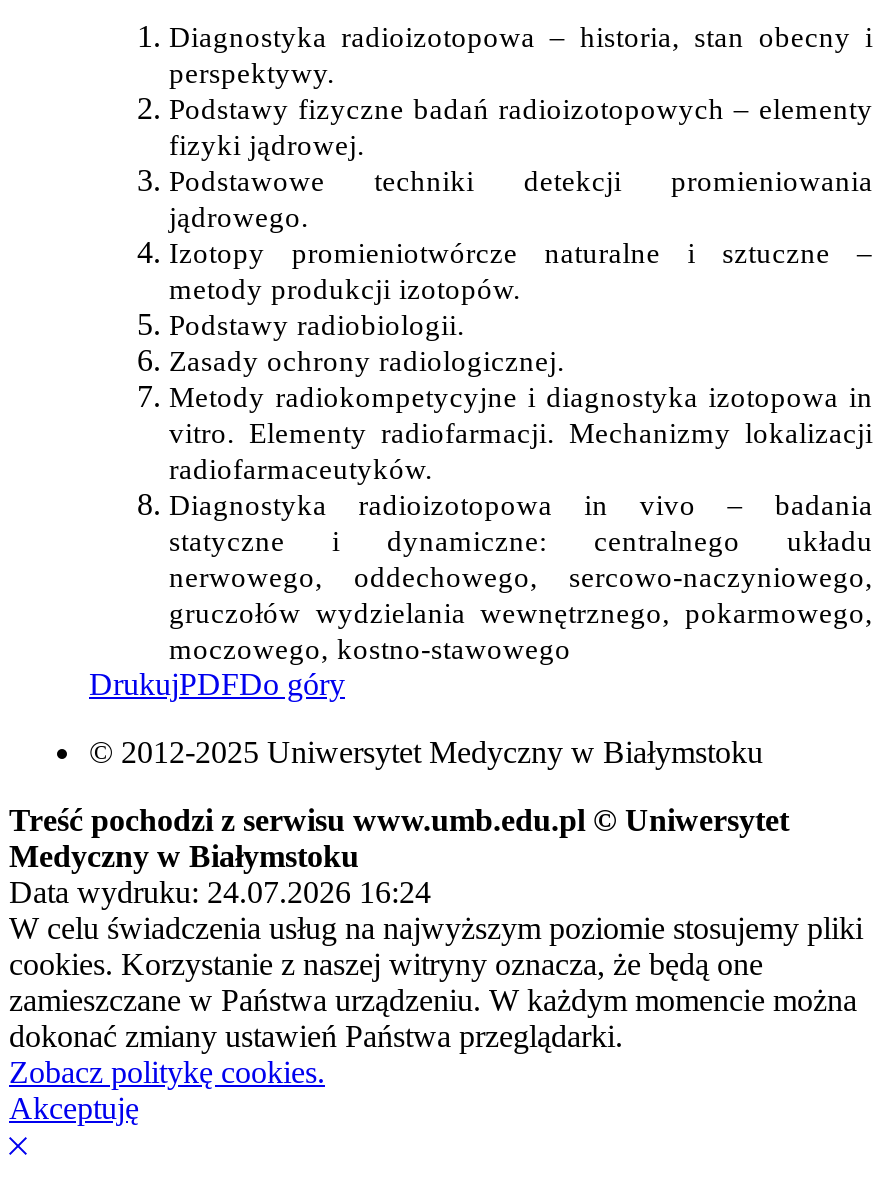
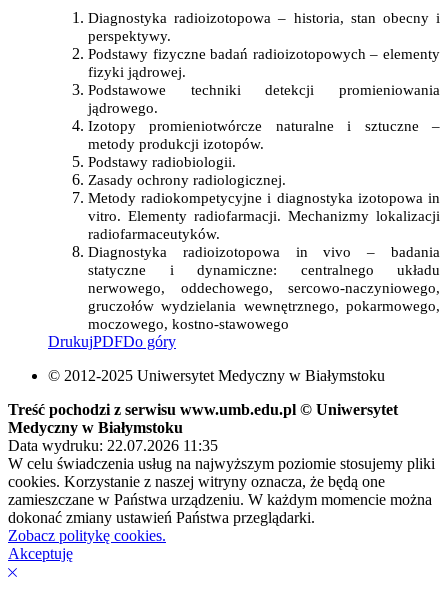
[9,875,431,909] Data wydruku: 24.07.2026 16:24 -> [8,437,218,454] Data wydruku: 22.07.2026 11:35

